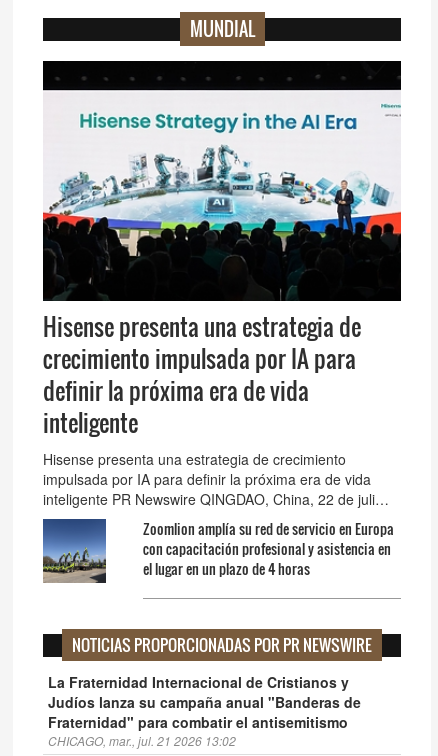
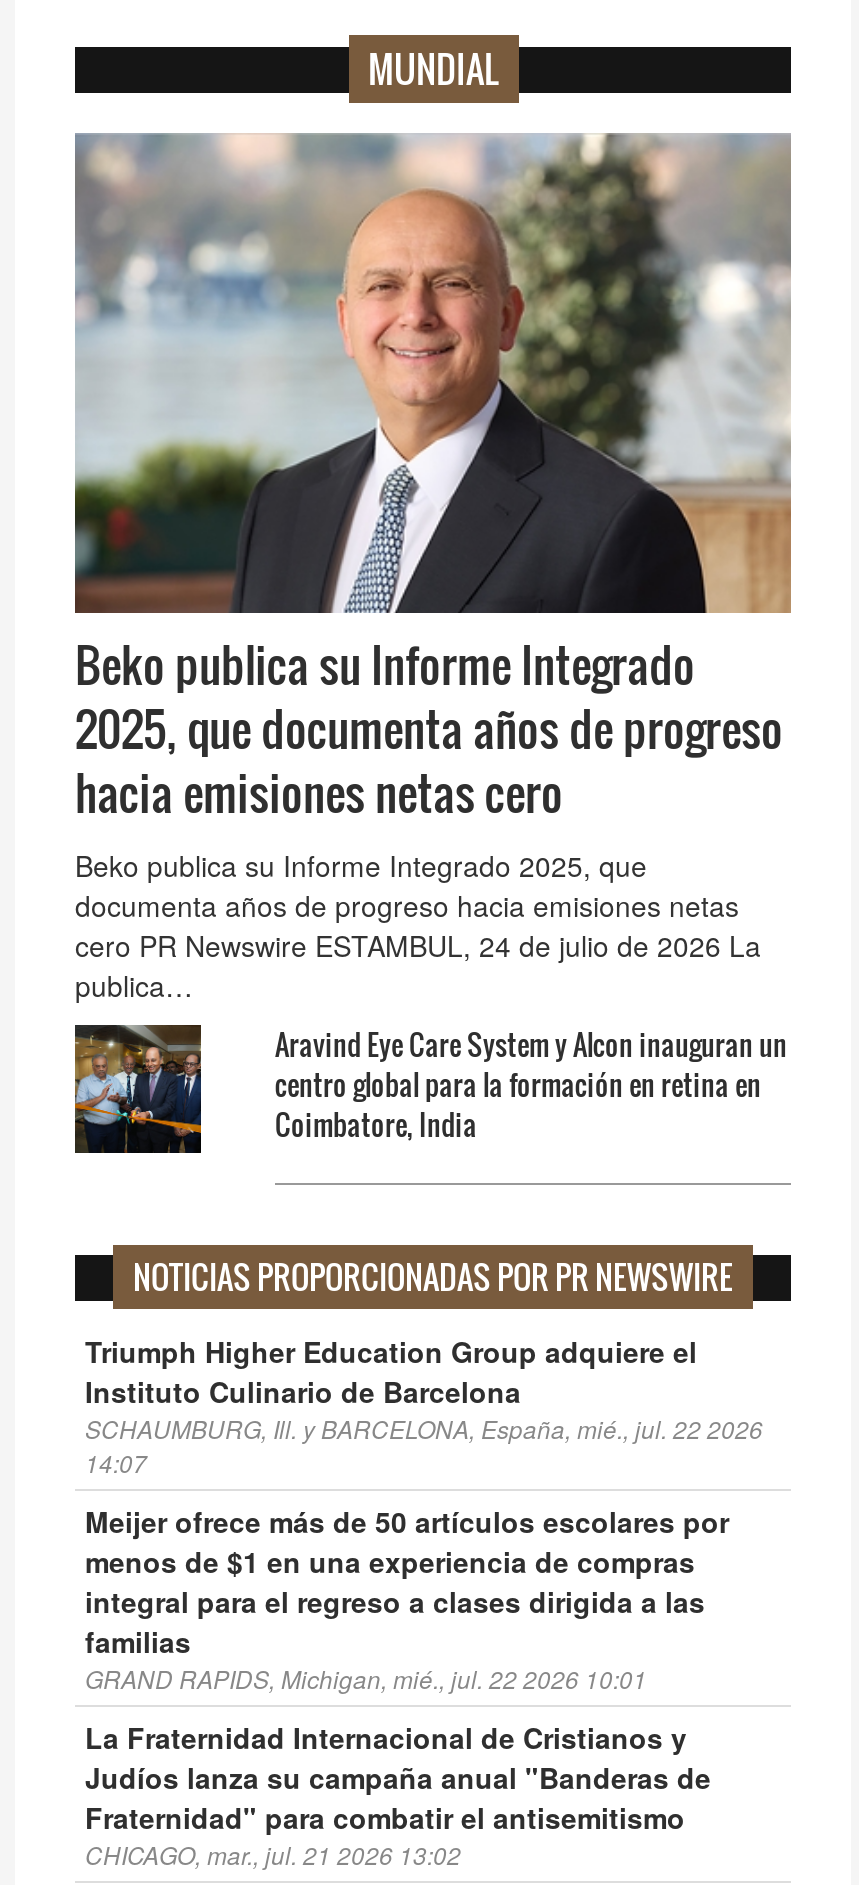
[42,60,402,579] [image] | Hisense presenta una estrategia de | crecimiento impulsada por IA para | definir la próxima era de vida | inteligente | Hisense presenta una estrategia de crecimiento | impulsada por IA para definir la próxima era de vida | inteligente PR Newswire QINGDAO, China, 22 de juli… | Zoomlion amplía su red de servicio en Europa | con capacitación profesional y asistencia en | el lugar en un plazo de 4 horas -> [73,133,793,1144] [image] | Beko publica su Informe Integrado | 2025, que documenta años de progreso | hacia emisiones netas cero | Beko publica su Informe Integrado 2025, que | documenta años de progreso hacia emisiones netas | cero PR Newswire ESTAMBUL, 24 de julio de 2026 La | publica… | Aravind Eye Care System y Alcon inauguran un | centro global para la formación en retina en | Coimbatore, India
[42,518,107,583] [image] -> [73,1043,203,1153] [image]
none -> [85,1330,763,1694] Triumph Higher Education Group adquiere el | Instituto Culinario de Barcelona | SCHAUMBURG, Ill. y BARCELONA, España, mié., jul. 22 2026 | 14:07 | Meijer ofrece más de 50 artículos escolares por | menos de $1 en una experiencia de compras | integral para el regreso a clases dirigida a las | familias | GRAND RAPIDS, Michigan, mié., jul. 22 2026 10:01

